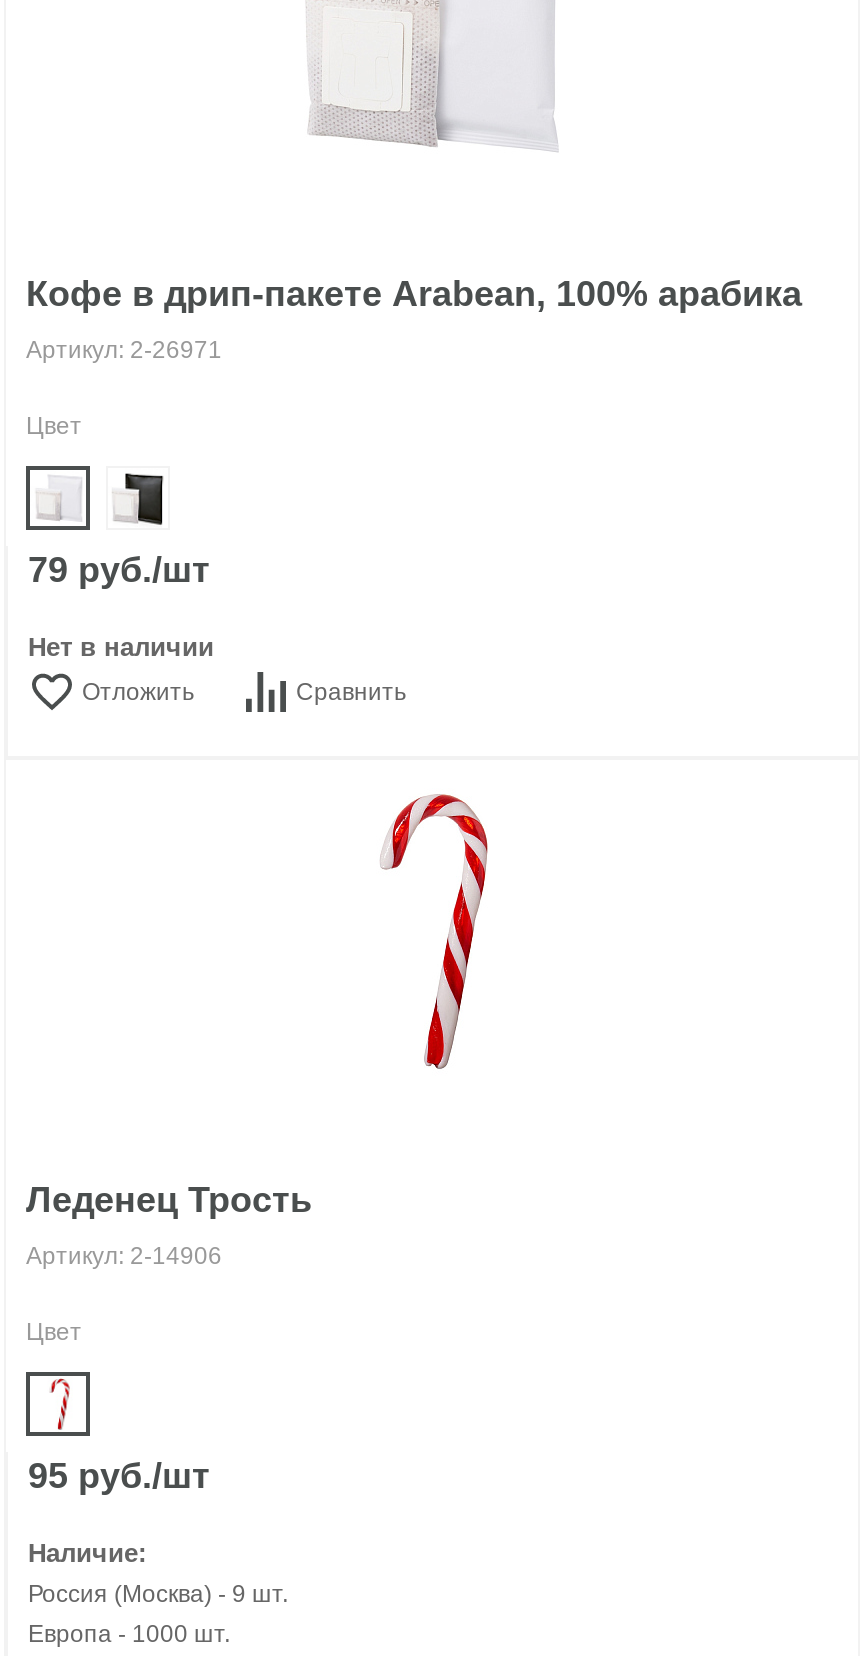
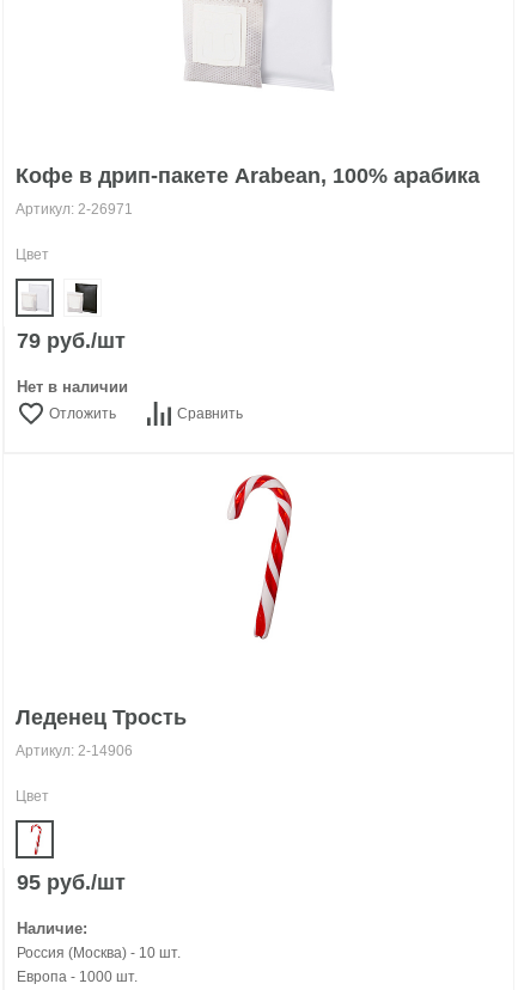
[28,1581,288,1609] Россия (Москва) - 9 шт. -> [17,945,181,962] Россия (Москва) - 10 шт.

